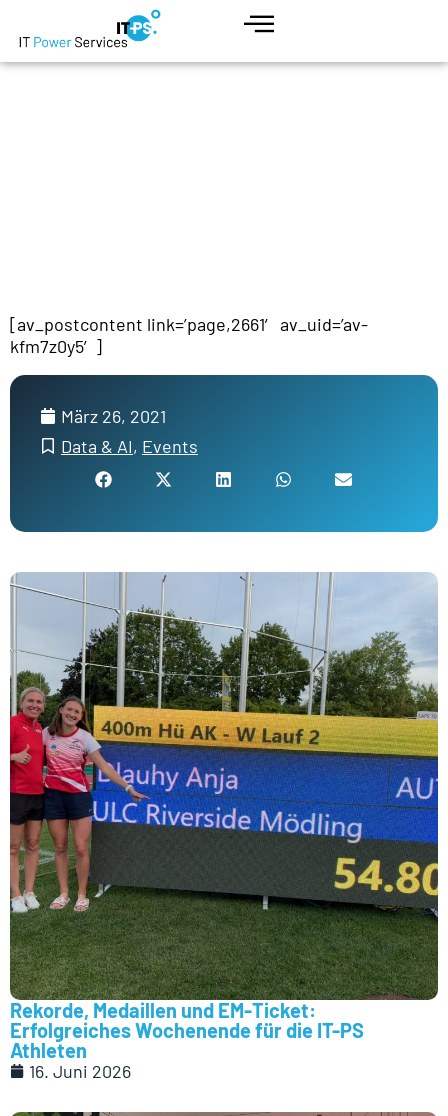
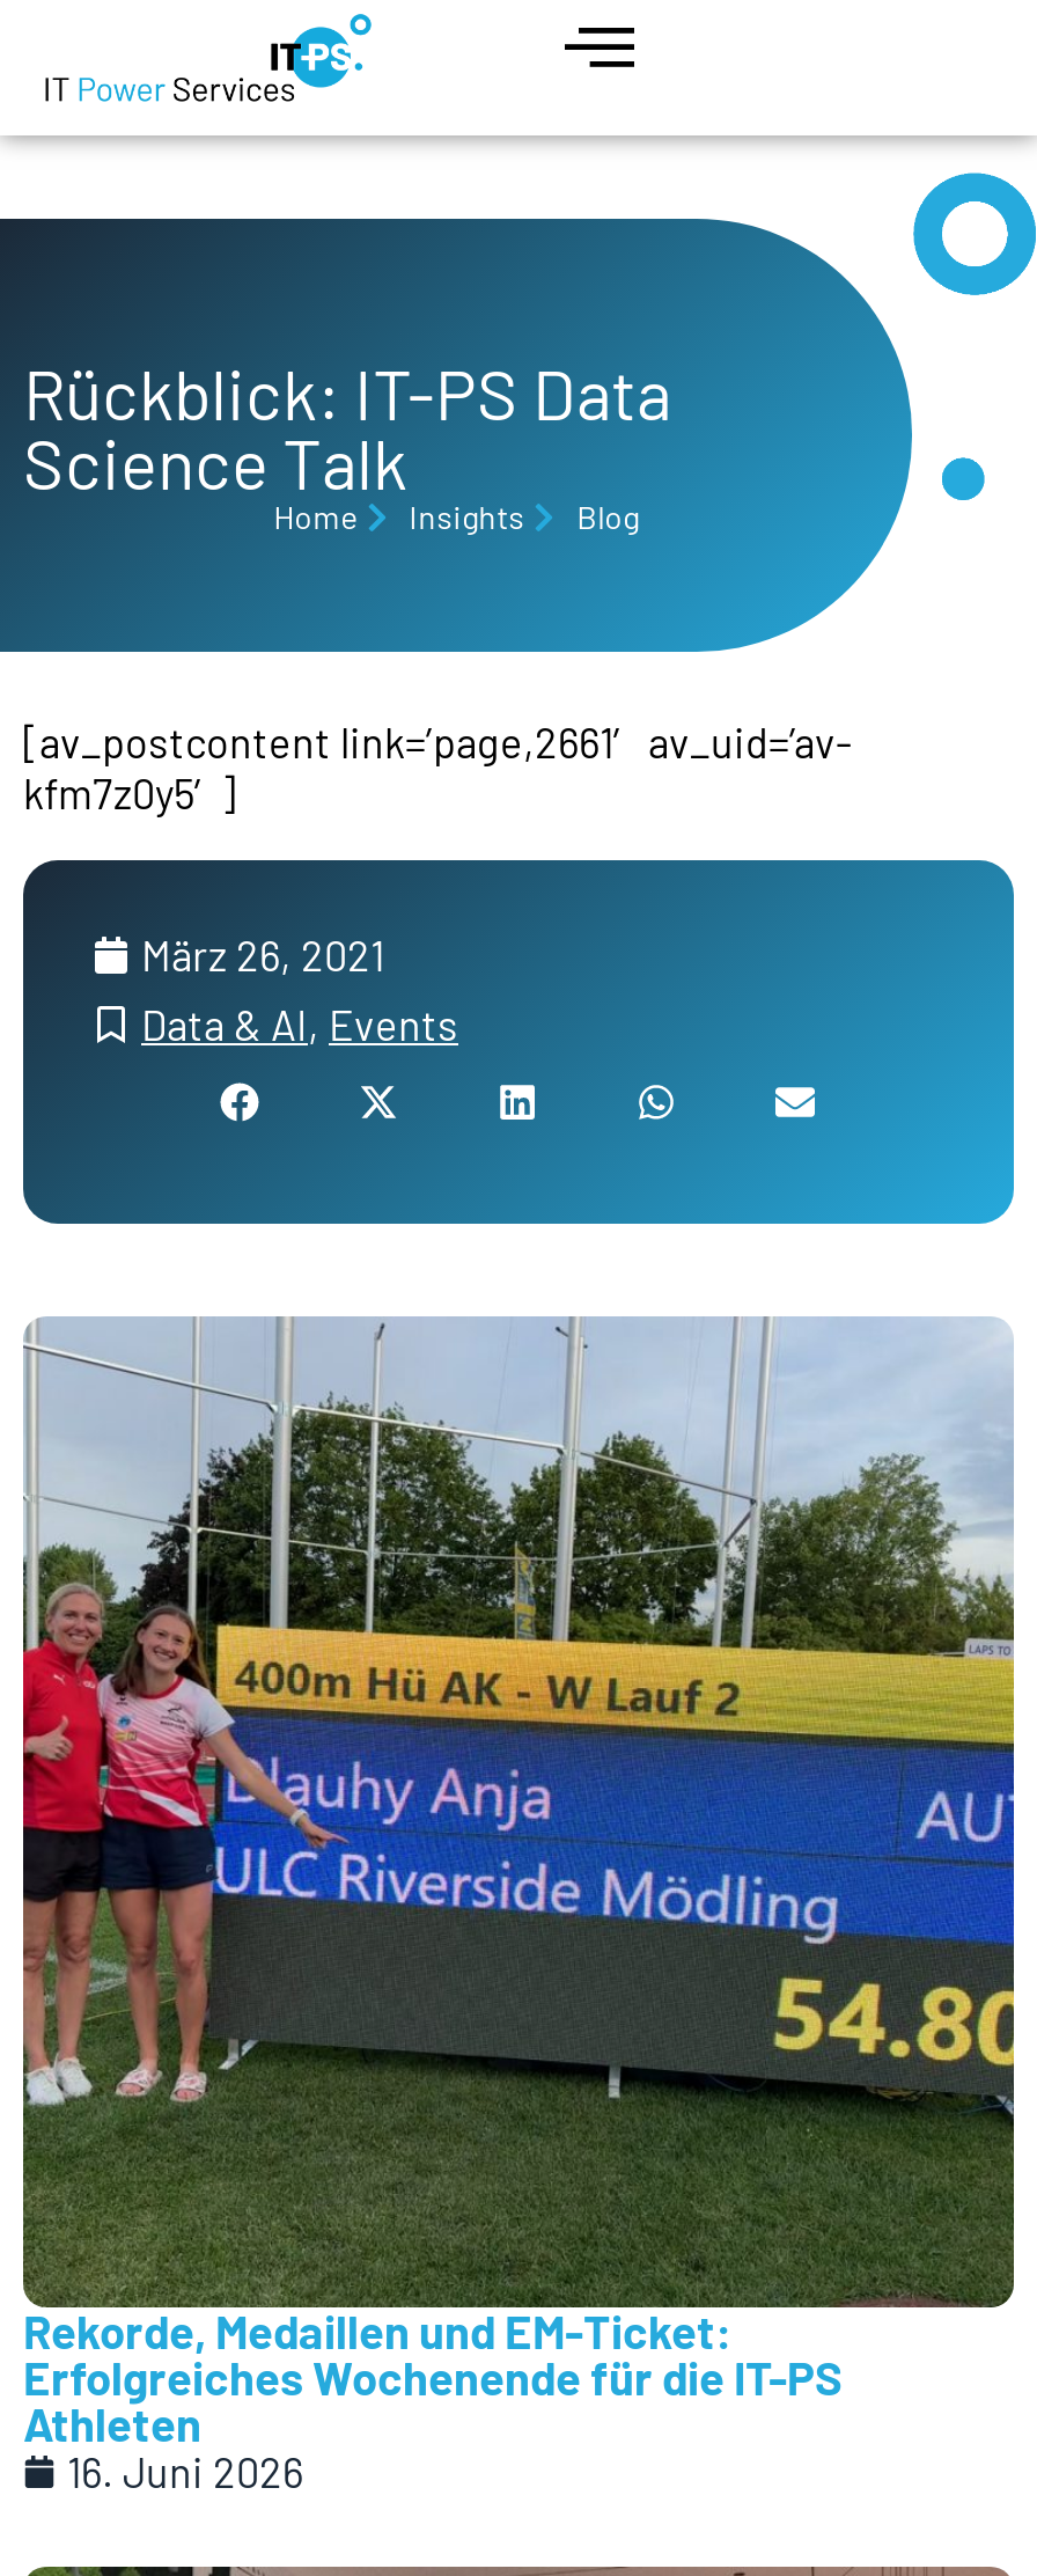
none -> [7,170,1030,654] [image] | Rückblick: IT-PS Data | Science Talk | Home | Insights | Blog

